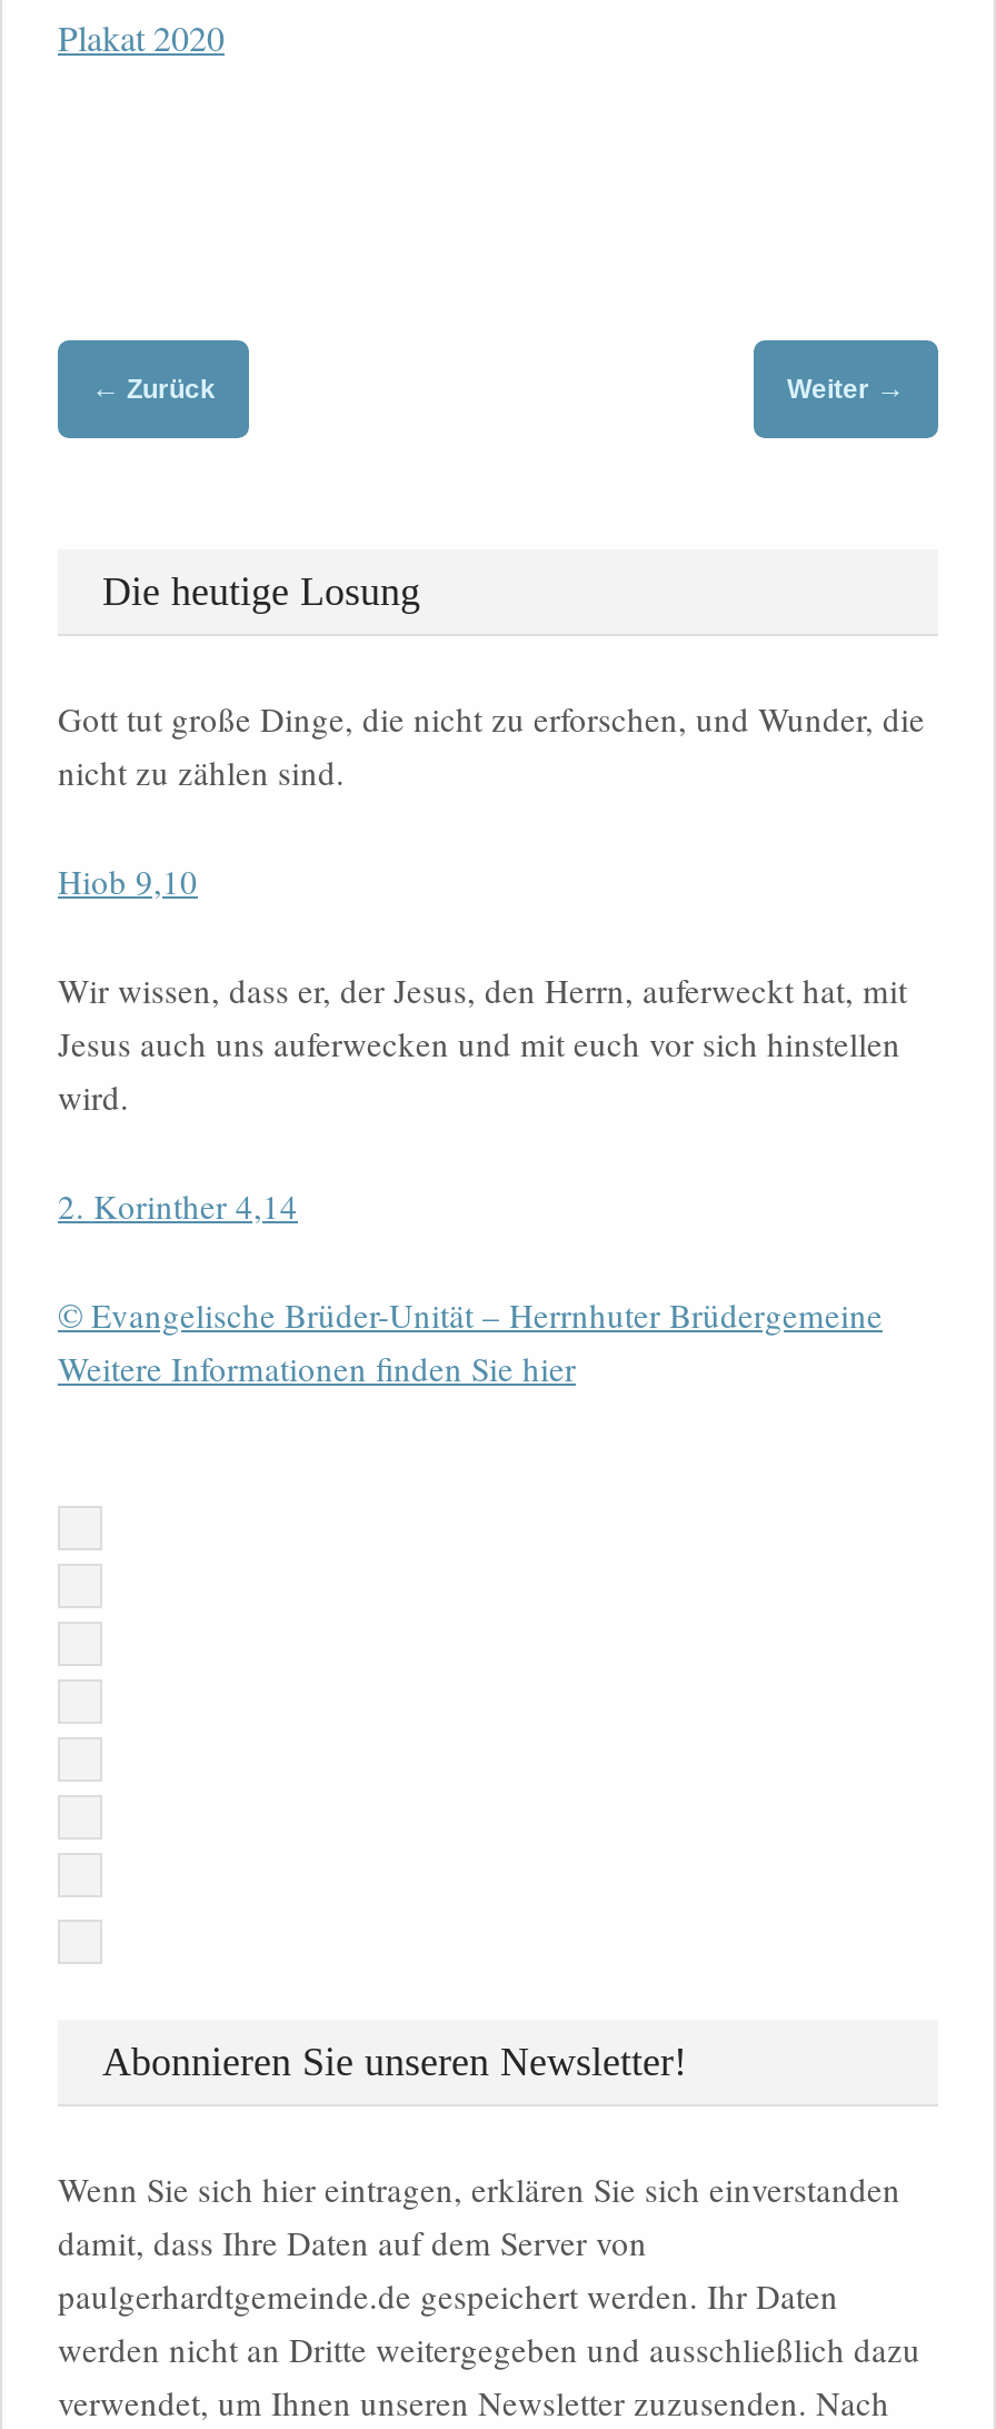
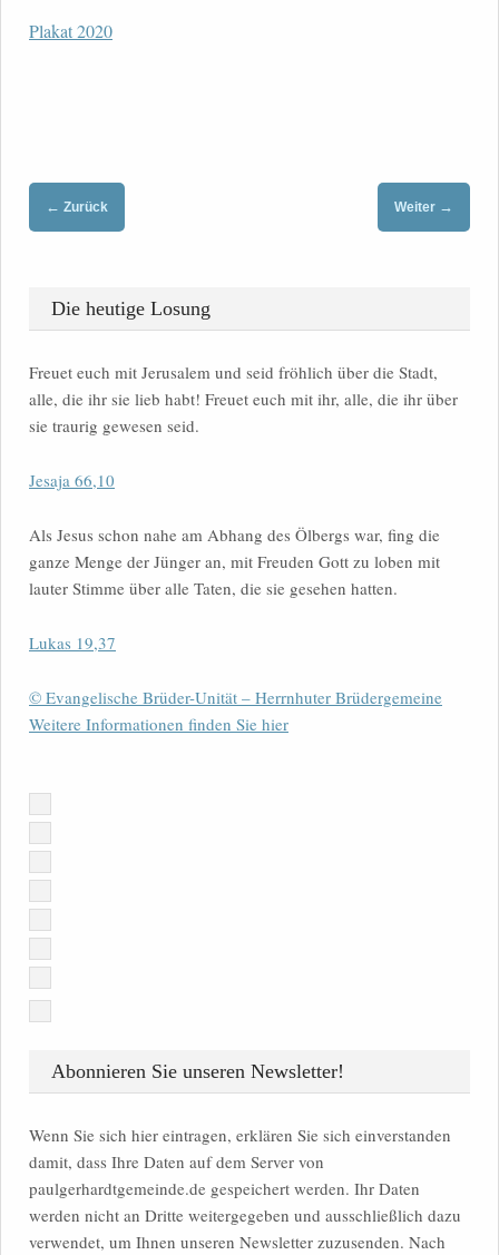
[58,696,925,794] Gott tut große Dinge, die nicht zu erforschen, und Wunder, die | nicht zu zählen sind. -> [29,361,458,436] Freuet euch mit Jerusalem und seid fröhlich über die Stadt, | alle, die ihr sie lieb habt! Freuet euch mit ihr, alle, die ihr über | sie traurig gewesen seid.
[58,858,198,903] Hiob 9,10 -> [29,469,115,491] Jesaja 66,10
[58,967,907,1118] Wir wissen, dass er, der Jesus, den Herrn, auferweckt hat, mit | Jesus auch uns auferwecken und mit euch vor sich hinstellen | wird. -> [29,523,440,599] Als Jesus schon nahe am Abhang des Ölbergs war, fing die | ganze Menge der Jünger an, mit Freuden Gott zu loben mit | lauter Stimme über alle Taten, die sie gesehen hatten.
[58,1183,298,1227] 2. Korinther 4,14 -> [29,631,116,653] Lukas 19,37

